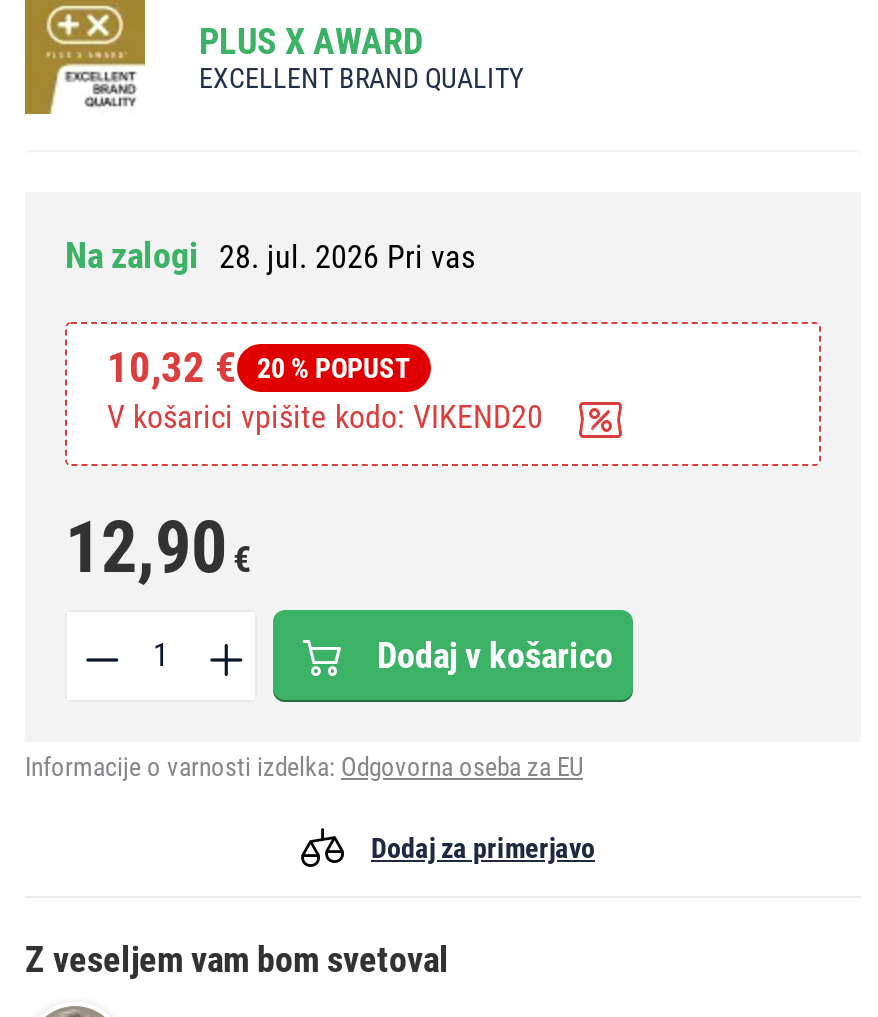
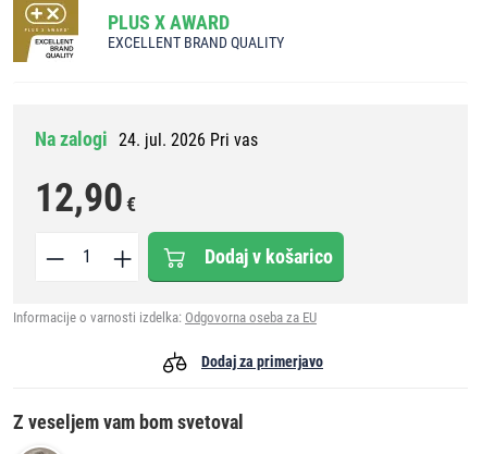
[65,234,543,437] Na zalogi 28. jul. 2026 Pri vas | 10,32 € | 20 % POPUST | V košarici vpišite kodo: VIKEND20 -> [35,127,258,150] Na zalogi 24. jul. 2026 Pri vas

